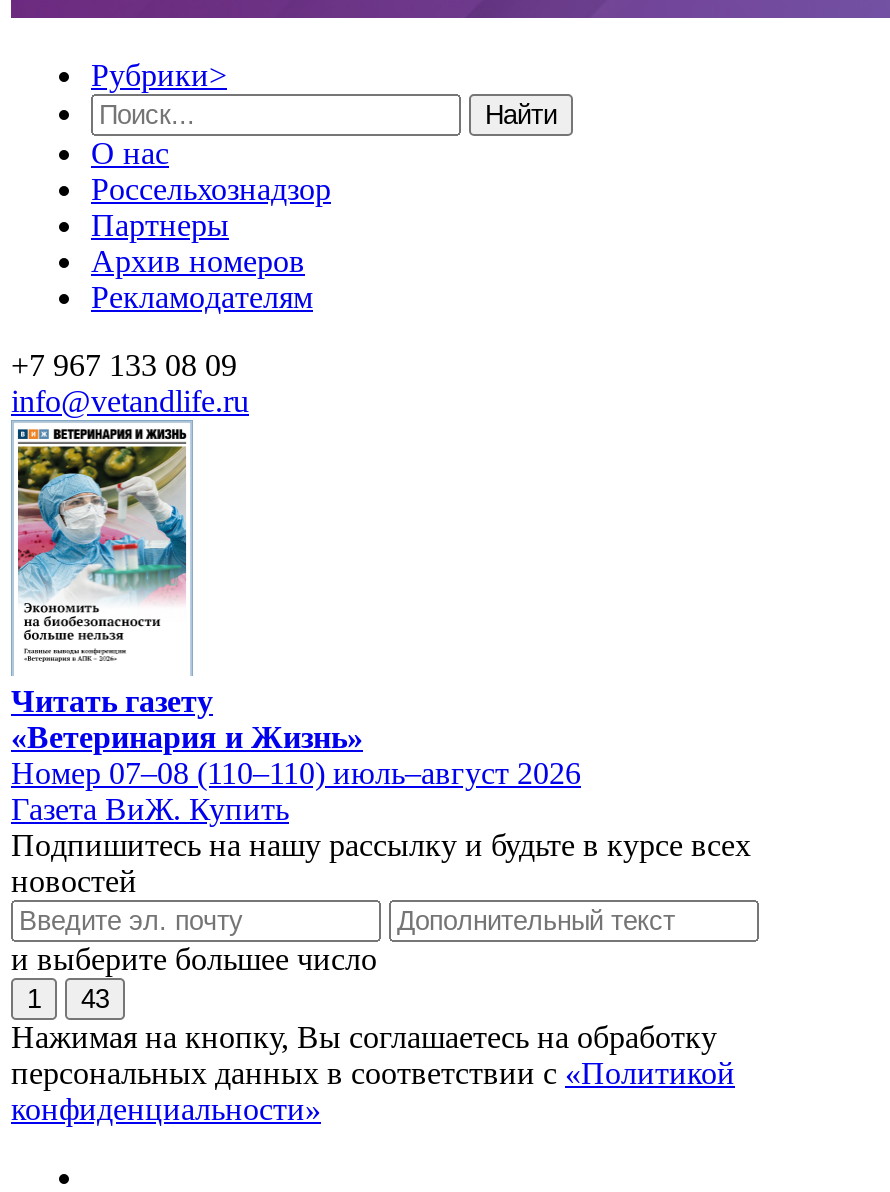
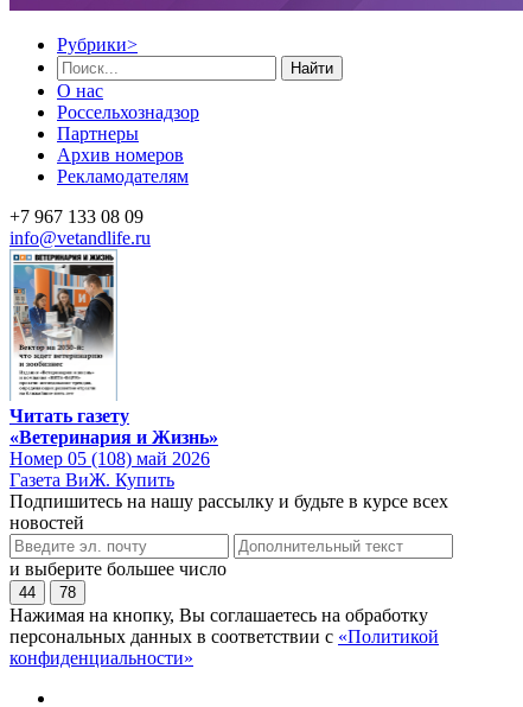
[15,444,187,666] [image] -> [13,263,115,396] [image]
[11,755,581,789] Номер 07–08 (110–110) июль–август 2026 -> [9,448,210,468] Номер 05 (108) май 2026
[27,983,41,1013] 1 -> [19,583,36,601] 44
[81,983,109,1013] 43 -> [59,583,76,601] 78

